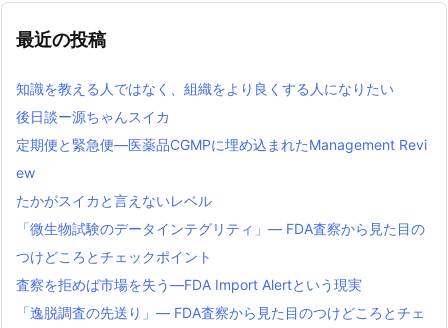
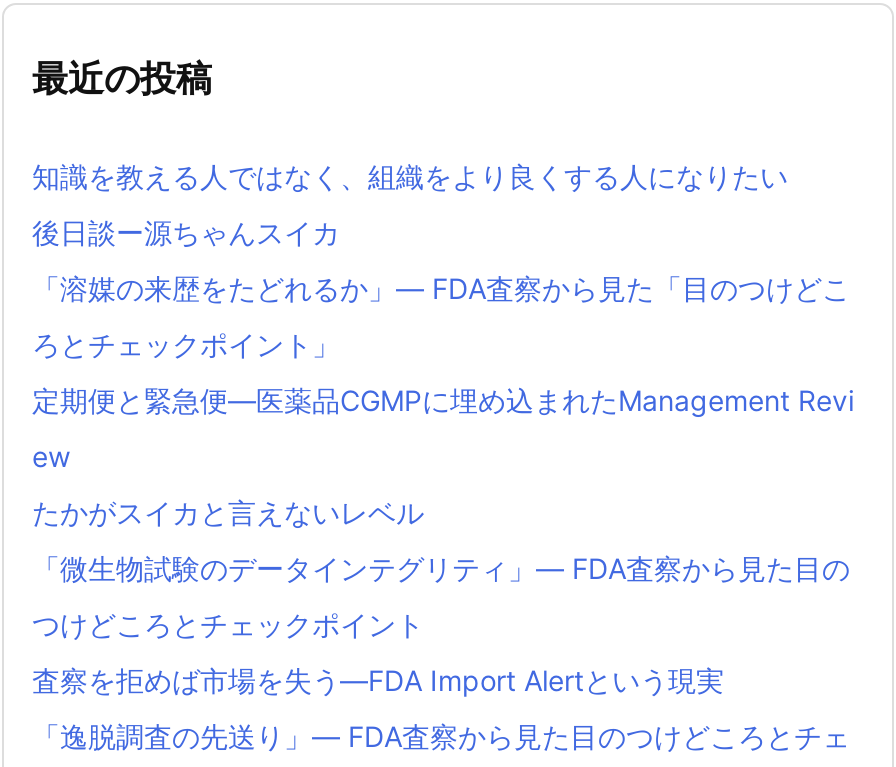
none -> [32,272,850,362] 「溶媒の来歴をたどれるか」— FDA査察から見た「目のつけどこ | ろとチェックポイント」

